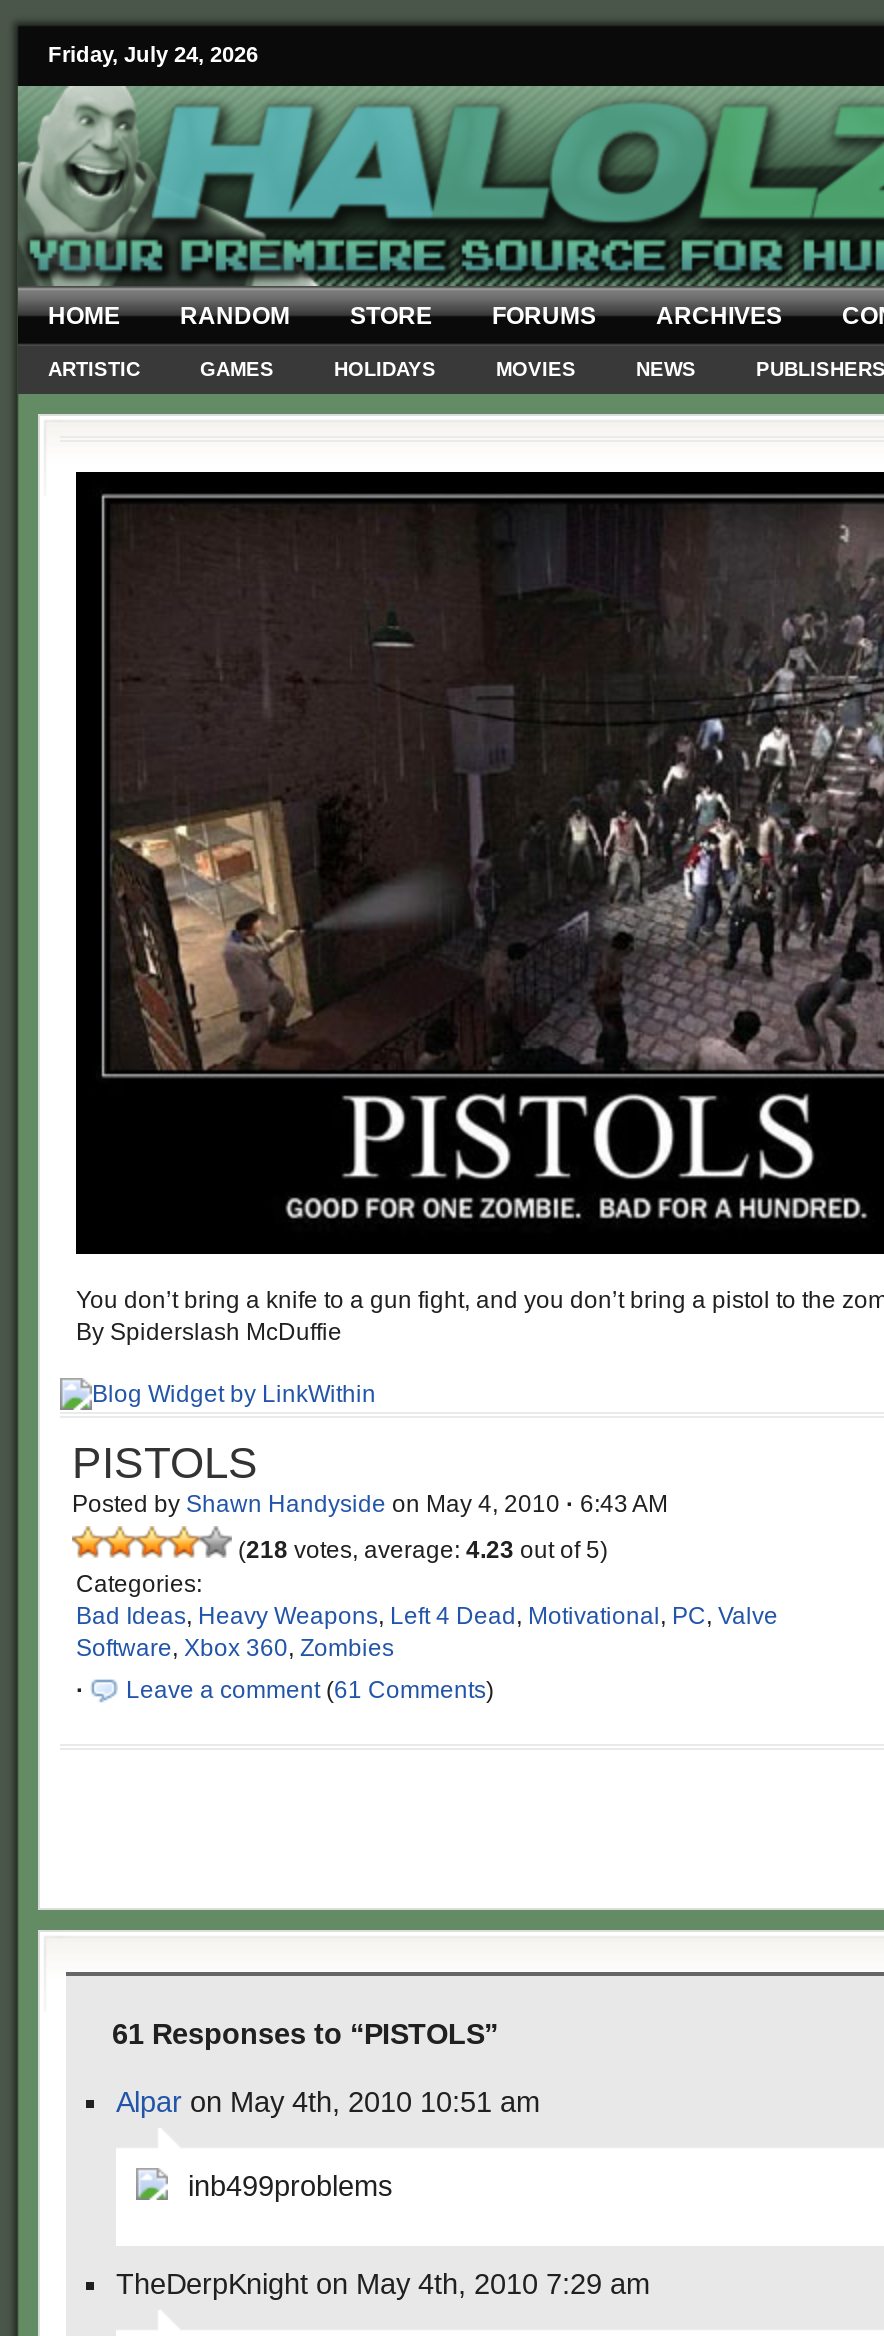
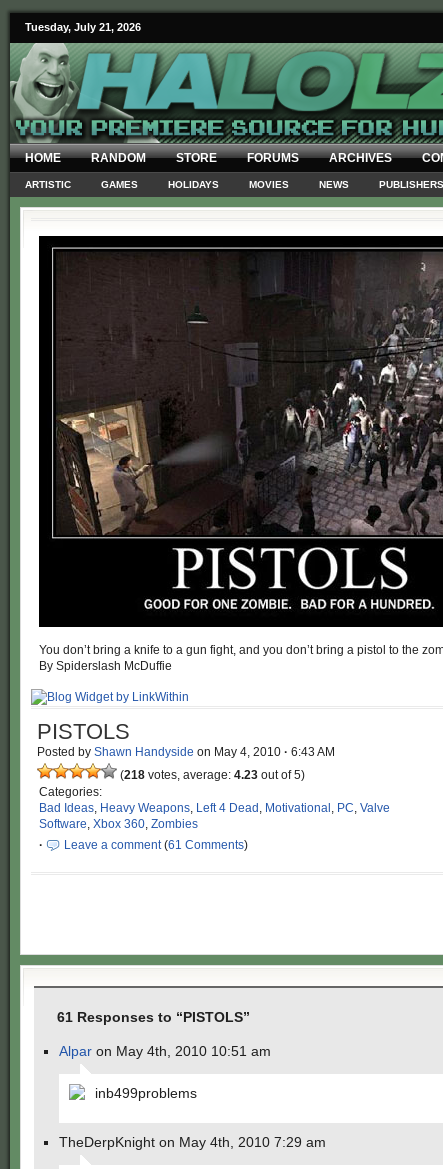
[48,42,258,66] Friday, July 24, 2026 -> [25,21,141,33] Tuesday, July 21, 2026

